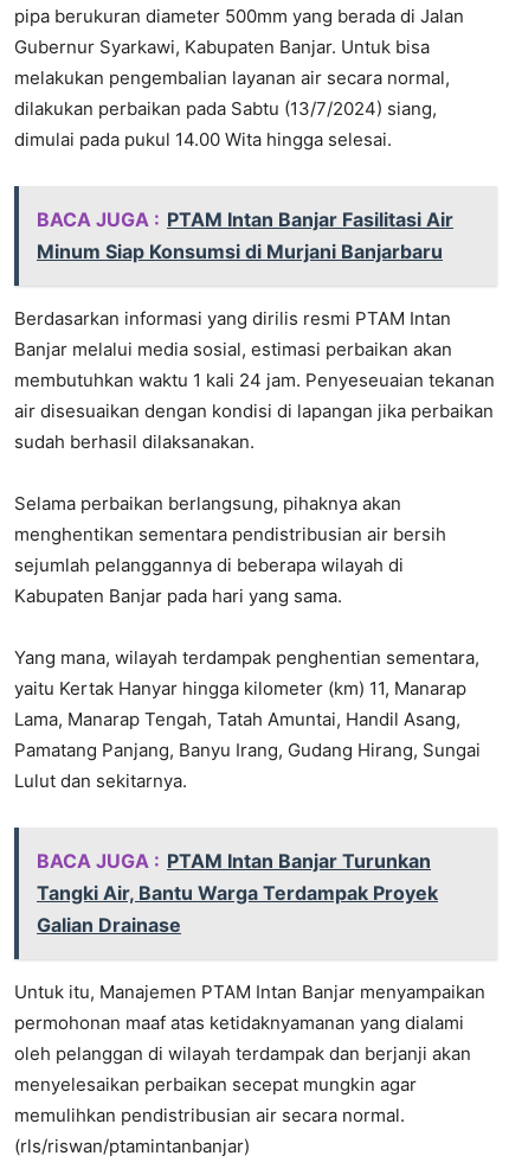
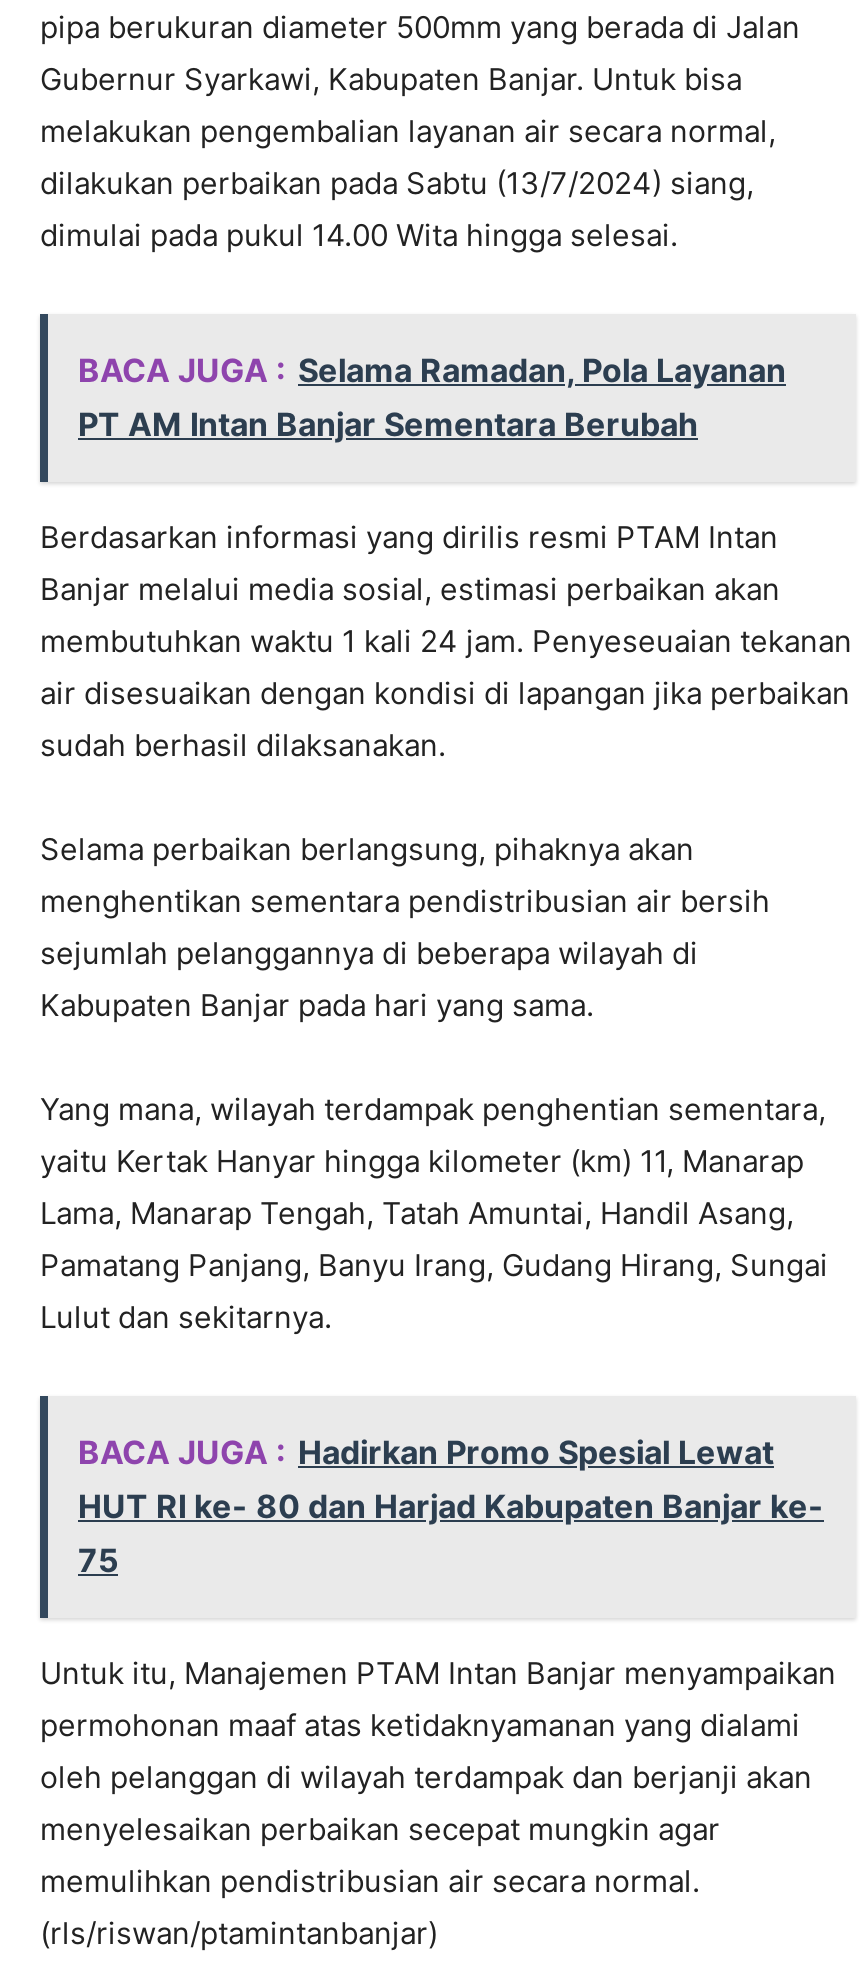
[37,208,453,264] BACA JUGA : PTAM Intan Banjar Fasilitasi Air | Minum Siap Konsumsi di Murjani Banjarbaru -> [78,351,786,445] BACA JUGA : Selama Ramadan, Pola Layanan | PT AM Intan Banjar Sementara Berubah
[37,849,438,937] BACA JUGA : PTAM Intan Banjar Turunkan | Tangki Air, Bantu Warga Terdampak Proyek | Galian Drainase -> [78,1433,824,1581] BACA JUGA : Hadirkan Promo Spesial Lewat | HUT RI ke- 80 dan Harjad Kabupaten Banjar ke- | 75

